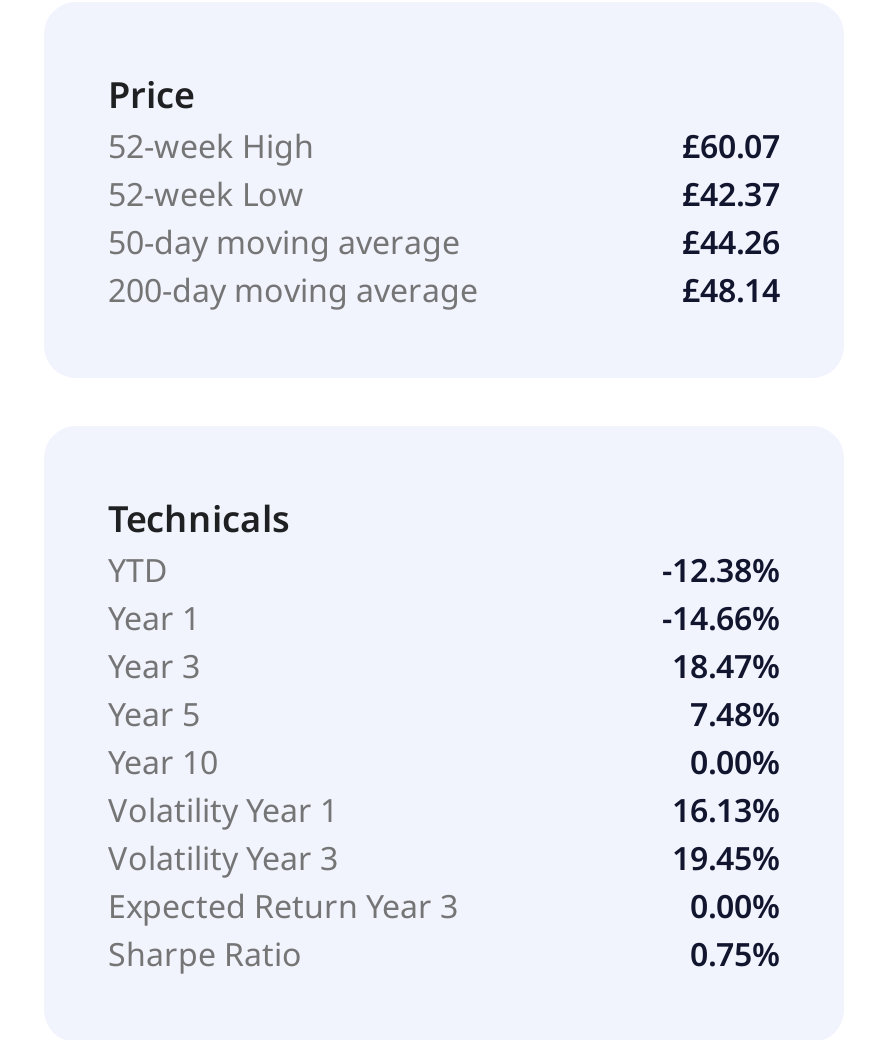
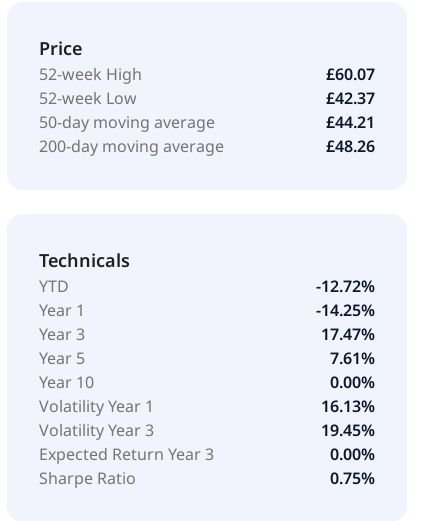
[682,219,780,263] £44.26 -> [326,111,375,133] £44.21
[682,267,780,311] £48.14 -> [326,135,375,157] £48.26
[662,547,780,591] -12.38% -> [316,275,375,297] -12.72%
[662,595,780,639] -14.66% -> [316,299,375,321] -14.25%
[672,643,780,687] 18.47% -> [321,323,375,345] 17.47%
[690,691,780,735] 7.48% -> [330,347,375,369] 7.61%

